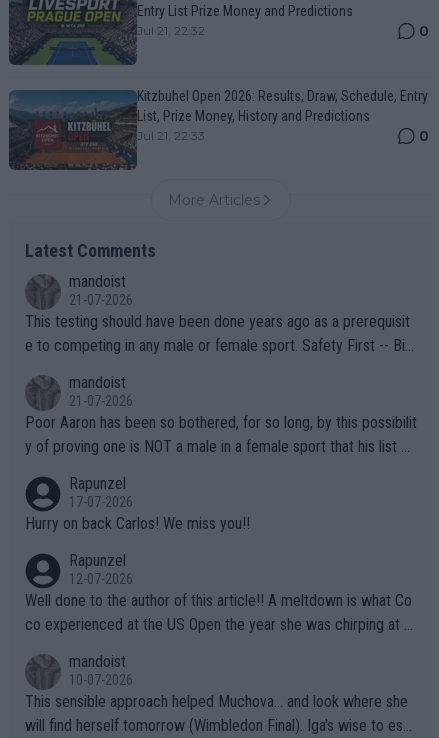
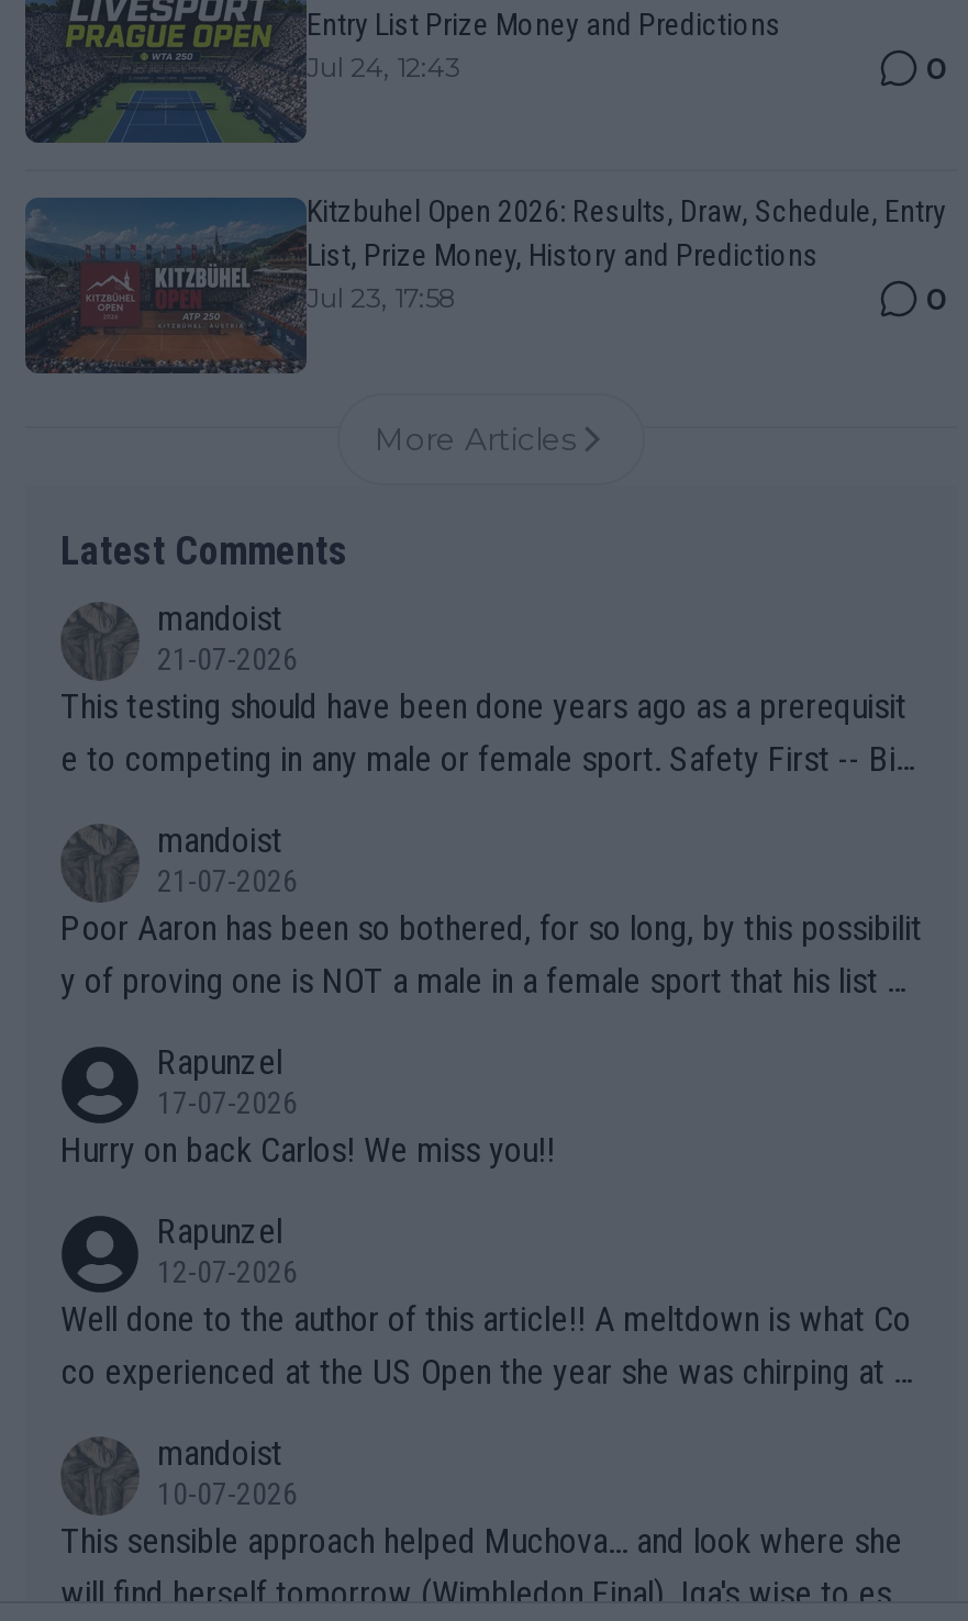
[137,23,205,38] Jul 21, 22:32 -> [307,50,460,83] Jul 24, 12:43
[137,128,205,143] Jul 21, 22:33 -> [307,280,456,313] Jul 23, 17:58

